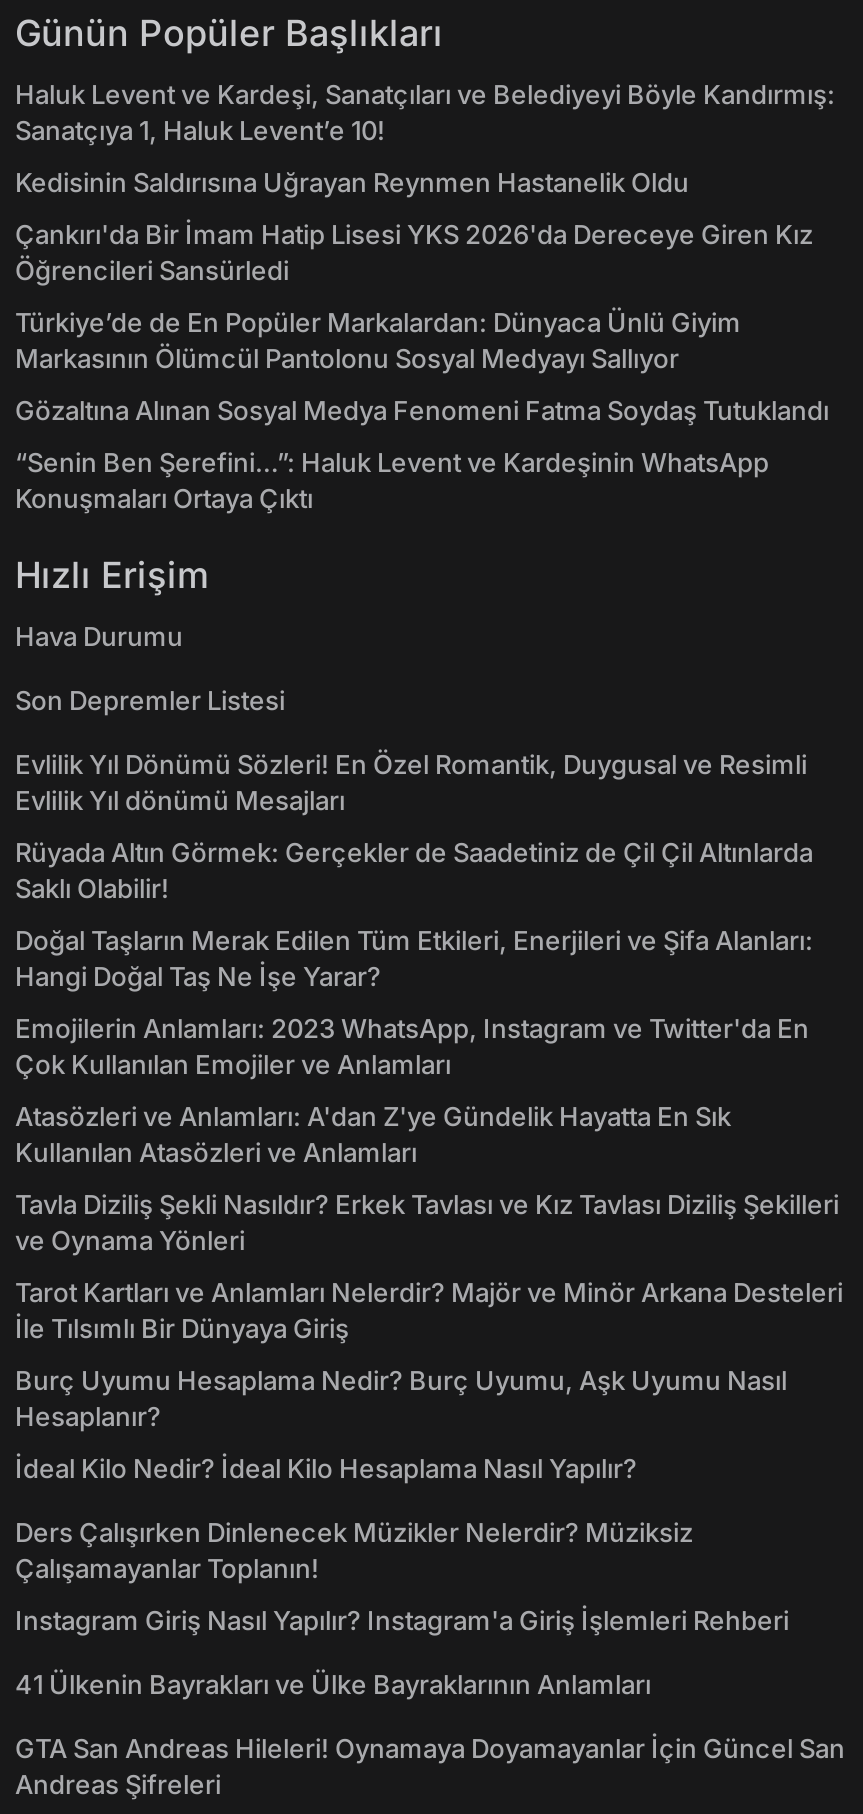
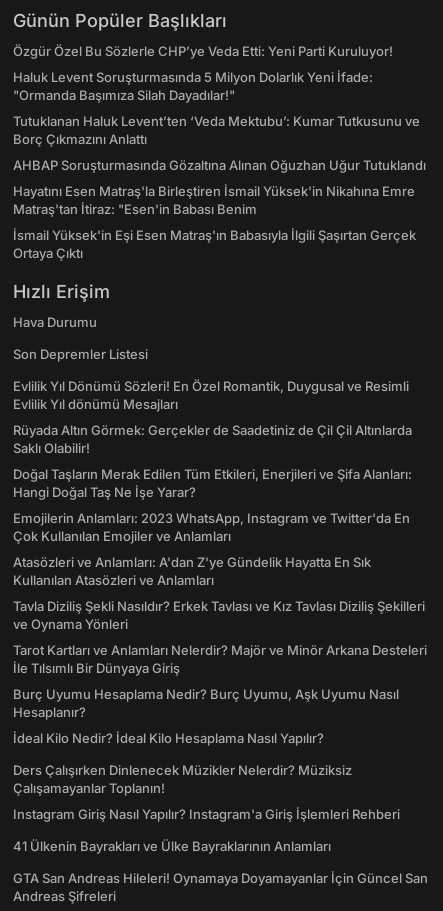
[15,78,835,146] Haluk Levent ve Kardeşi, Sanatçıları ve Belediyeyi Böyle Kandırmış: | Sanatçıya 1, Haluk Levent’e 10! -> [13,43,393,59] Özgür Özel Bu Sözlerle CHP’ye Veda Etti: Yeni Parti Kuruluyor!
[15,166,689,198] Kedisinin Saldırısına Uğrayan Reynmen Hastanelik Oldu -> [13,69,373,103] Haluk Levent Soruşturmasında 5 Milyon Dolarlık Yeni İfade: | "Ormanda Başımıza Silah Dayadılar!"
[15,218,813,286] Çankırı'da Bir İmam Hatip Lisesi YKS 2026'da Dereceye Giren Kız | Öğrencileri Sansürledi -> [13,113,420,147] Tutuklanan Haluk Levent’ten ‘Veda Mektubu’: Kumar Tutkusunu ve | Borç Çıkmazını Anlattı
[15,306,741,374] Türkiye’de de En Popüler Markalardan: Dünyaca Ünlü Giyim | Markasının Ölümcül Pantolonu Sosyal Medyayı Sallıyor -> [13,157,426,173] AHBAP Soruşturmasında Gözaltına Alınan Oğuzhan Uğur Tutuklandı
[15,394,829,426] Gözaltına Alınan Sosyal Medya Fenomeni Fatma Soydaş Tutuklandı -> [13,183,415,217] Hayatını Esen Matraş'la Birleştiren İsmail Yüksek'in Nikahına Emre | Matraş'tan İtiraz: "Esen'in Babası Benim
[15,446,769,514] “Senin Ben Şerefini…”: Haluk Levent ve Kardeşinin WhatsApp | Konuşmaları Ortaya Çıktı -> [13,227,416,261] İsmail Yüksek'in Eşi Esen Matraş'ın Babasıyla İlgili Şaşırtan Gerçek | Ortaya Çıktı

